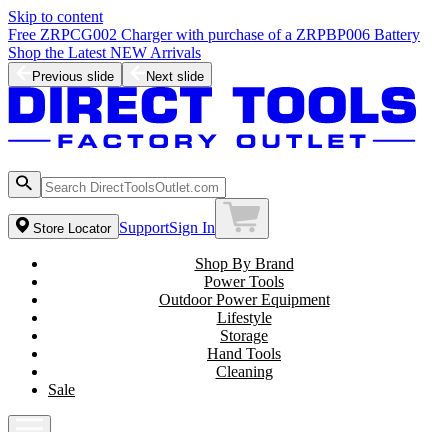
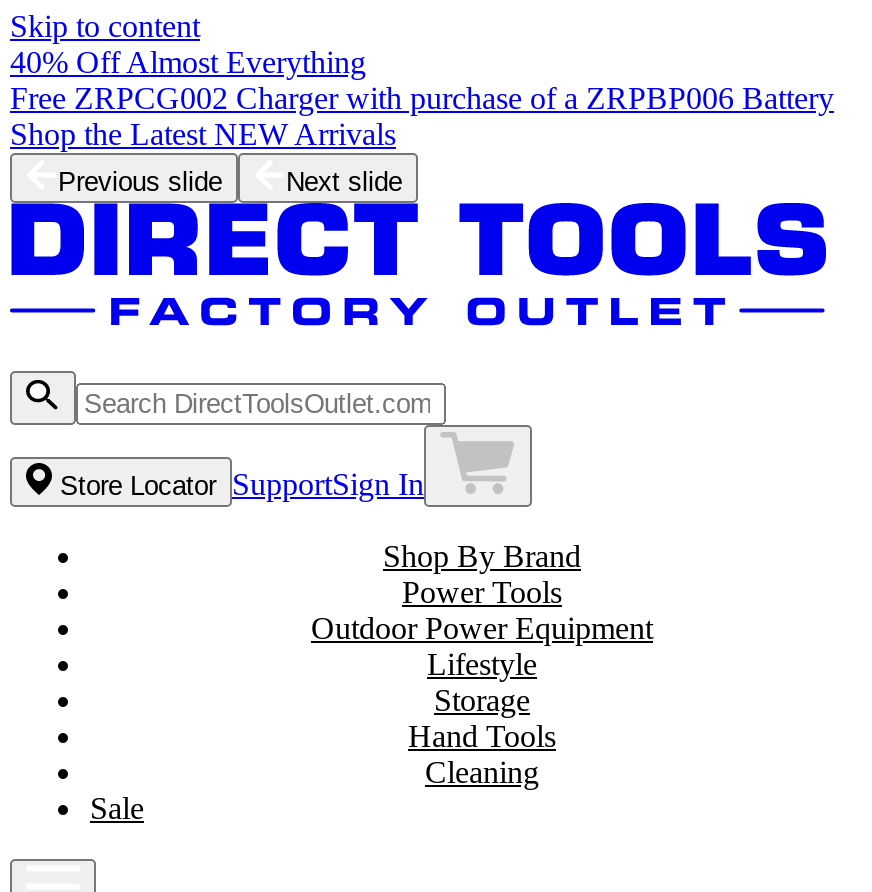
none -> [10,45,366,79] 40% Off Almost Everything

